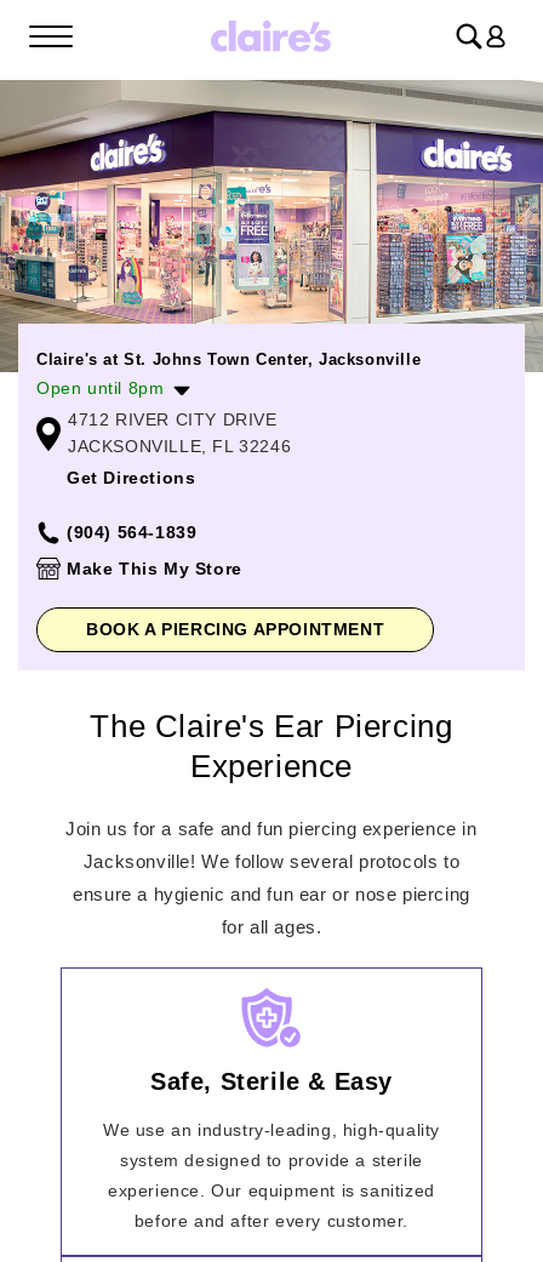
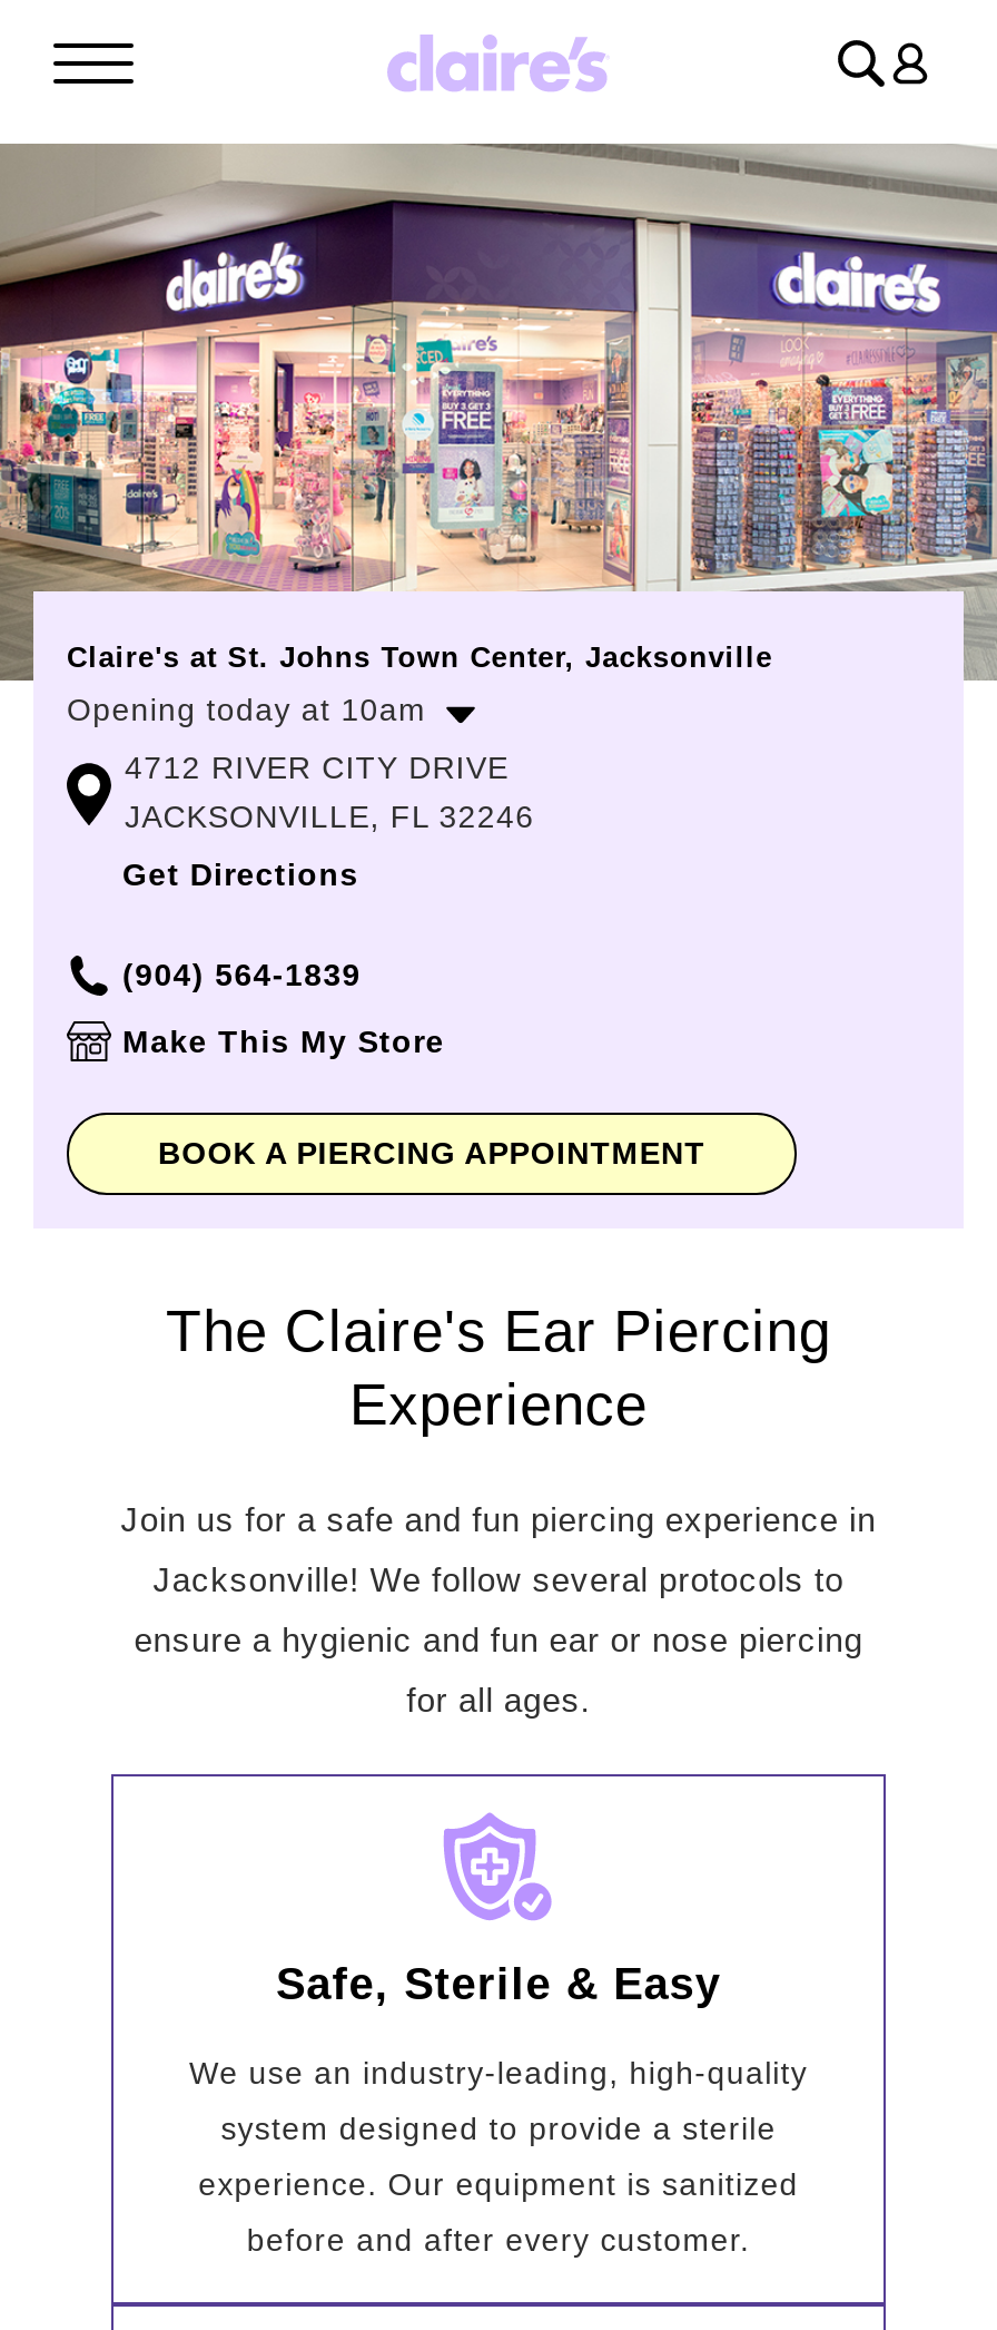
[36,378,164,397] Open until 8pm -> [67,691,426,727] Opening today at 10am

